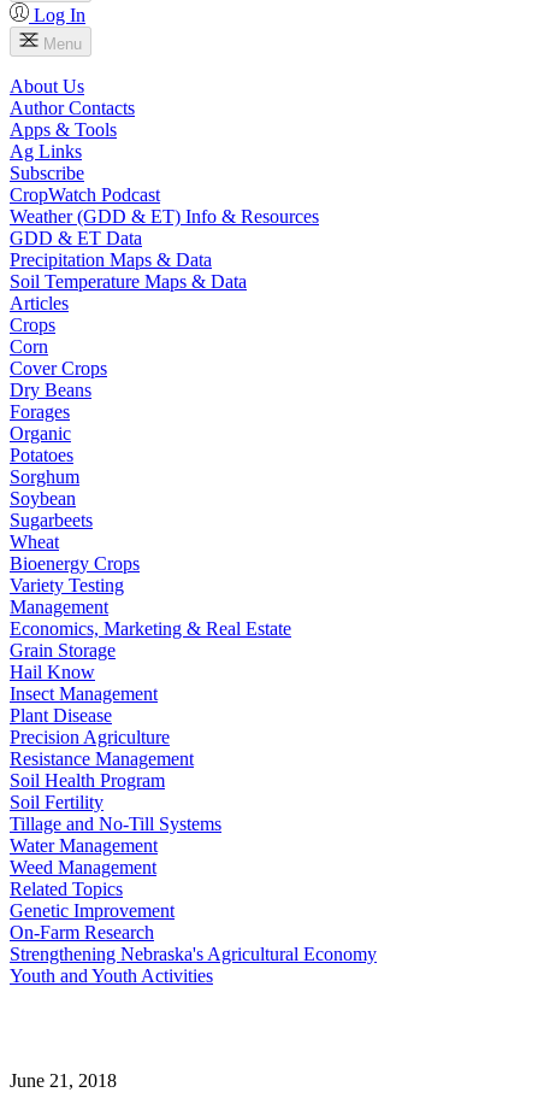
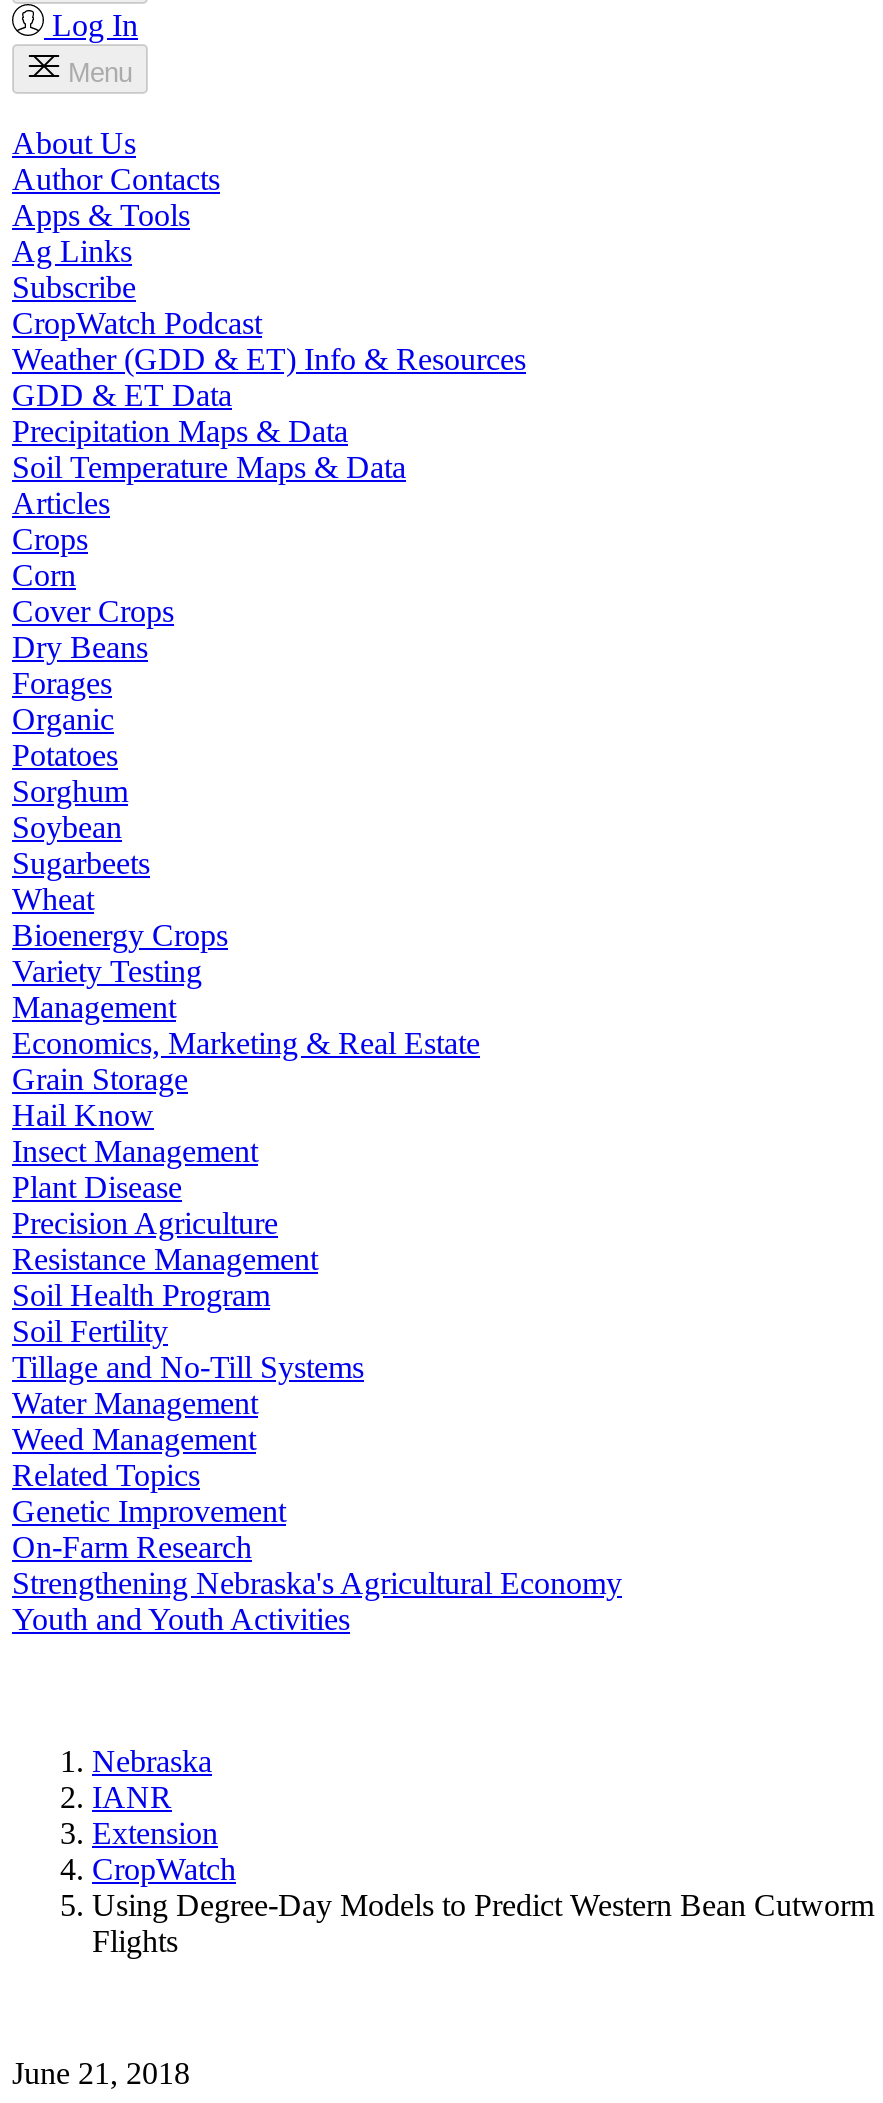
none -> [92,1745,874,1959] Nebraska | IANR | Extension | CropWatch | Using Degree-Day Models to Predict Western Bean Cutworm | Flights

